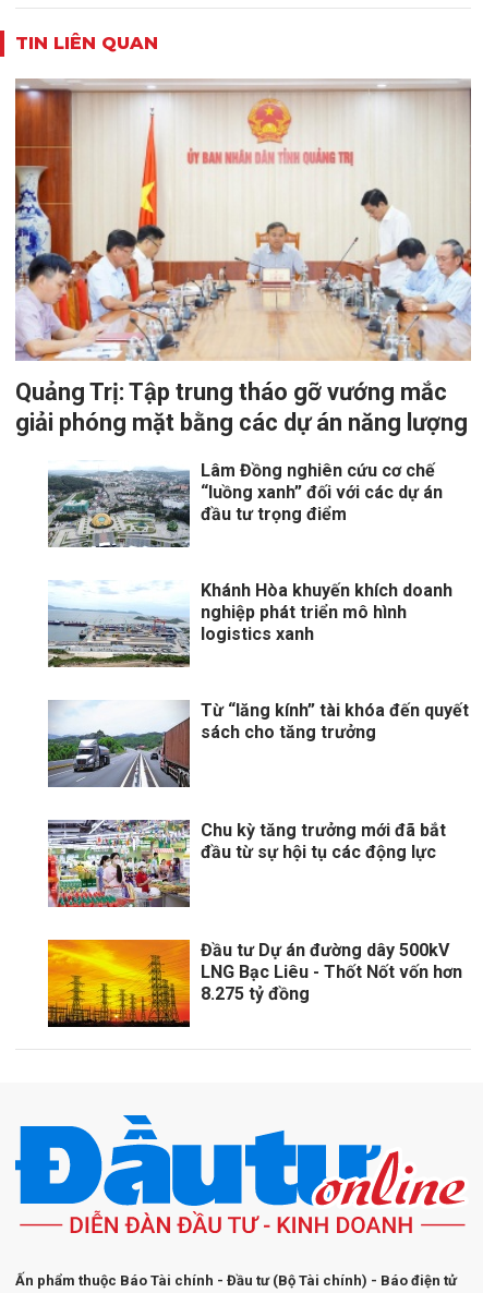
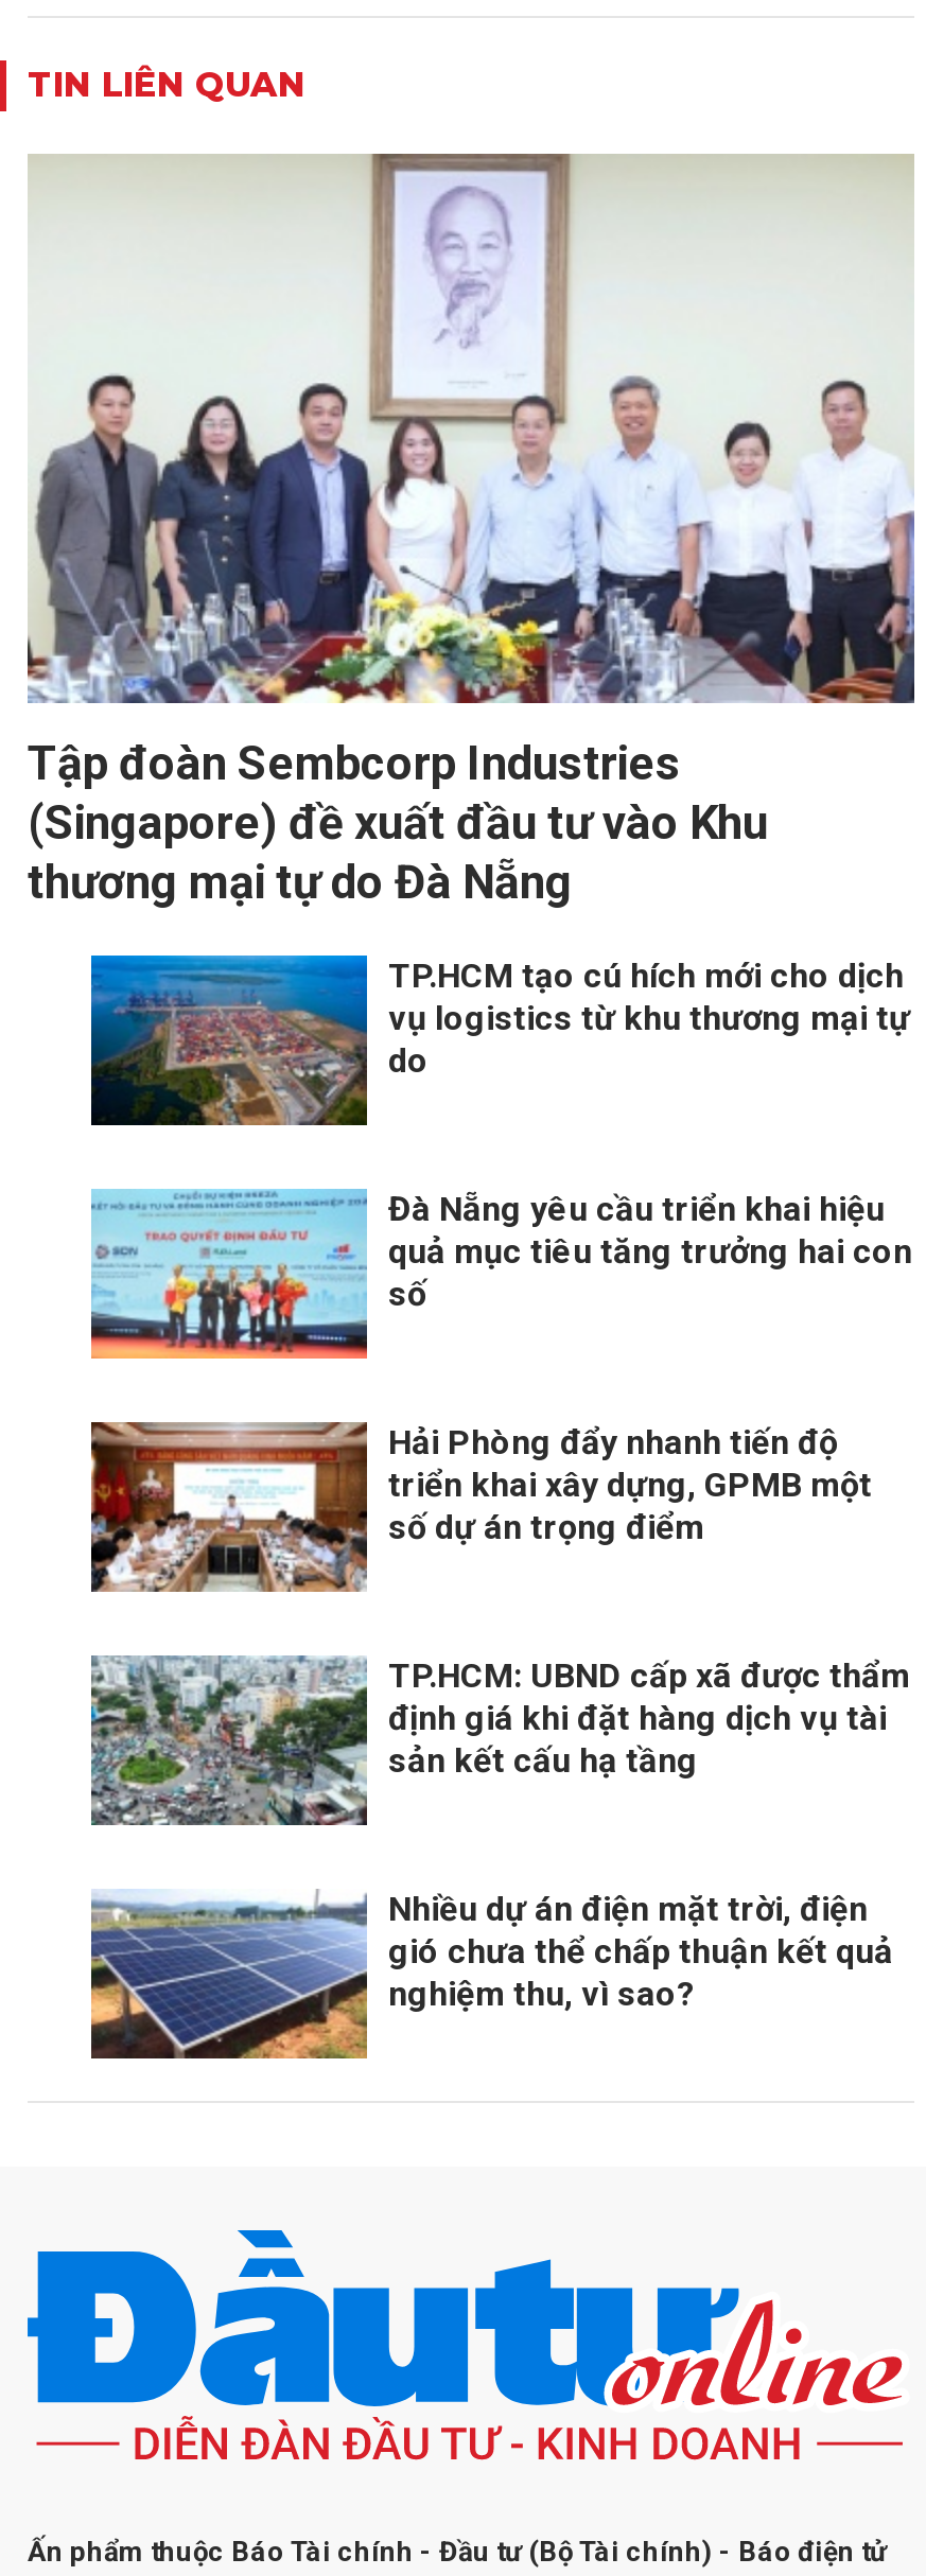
[14,80,472,436] [image] | Quảng Trị: Tập trung tháo gỡ vướng mắc | giải phóng mặt bằng các dự án năng lượng -> [28,154,914,909] [image] | Tập đoàn Sembcorp Industries | (Singapore) đề xuất đầu tư vào Khu | thương mại tự do Đà Nẵng
[47,460,443,548] [image] | Lâm Đồng nghiên cứu cơ chế | “luồng xanh” đối với các dự án | đầu tư trọng điểm -> [89,953,910,1127] [image] | TP.HCM tạo cú hích mới cho dịch | vụ logistics từ khu thương mại tự | do
[47,580,452,668] [image] | Khánh Hòa khuyến khích doanh | nghiệp phát triển mô hình | logistics xanh -> [89,1189,912,1361] [image] | Đà Nẵng yêu cầu triển khai hiệu | quả mục tiêu tăng trưởng hai con | số
[48,700,469,788] [image] | Từ “lăng kính” tài khóa đến quyết | sách cho tăng trưởng -> [91,1420,872,1592] [image] | Hải Phòng đẩy nhanh tiến độ | triển khai xây dựng, GPMB một | số dự án trọng điểm
[47,820,446,908] [image] | Chu kỳ tăng trưởng mới đã bắt | đầu từ sự hội tụ các động lực -> [89,1655,910,1827] [image] | TP.HCM: UBND cấp xã được thẩm | định giá khi đặt hàng dịch vụ tài | sản kết cấu hạ tầng
[47,939,462,1028] [image] | Đầu tư Dự án đường dây 500kV | LNG Bạc Liêu - Thốt Nốt vốn hơn | 8.275 tỷ đồng -> [89,1889,893,2061] [image] | Nhiều dự án điện mặt trời, điện | gió chưa thể chấp thuận kết quả | nghiệm thu, vì sao?

